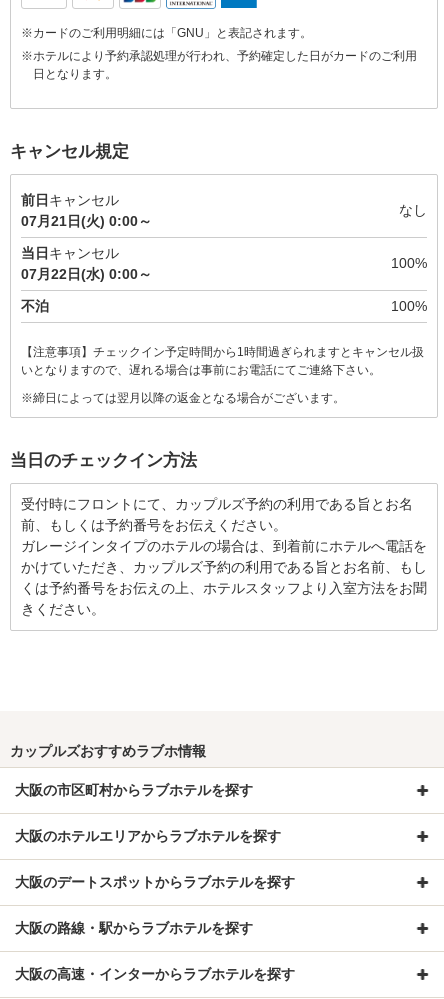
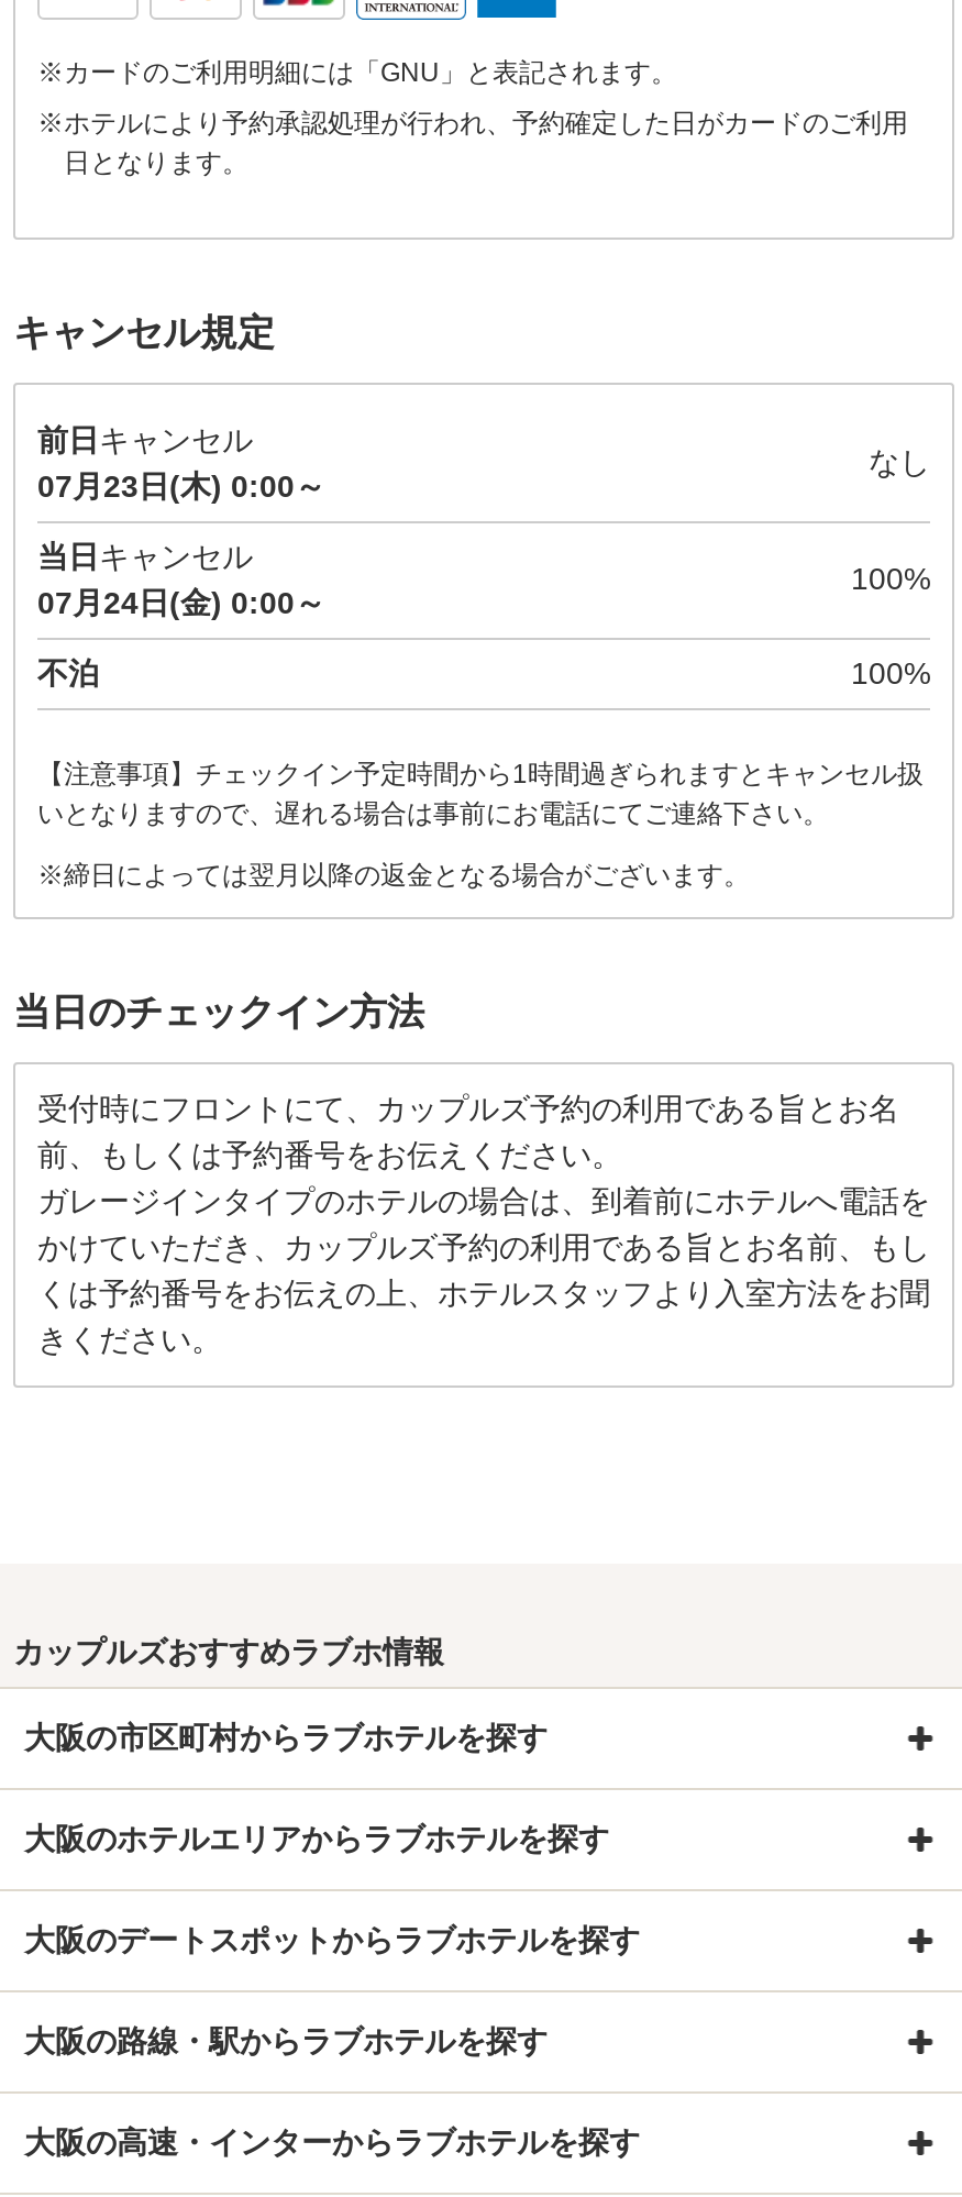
[21,213,152,229] 07月21日(火) 0:00～ -> [37,468,325,503] 07月23日(木) 0:00～
[21,266,152,282] 07月22日(水) 0:00～ -> [37,584,325,620] 07月24日(金) 0:00～

